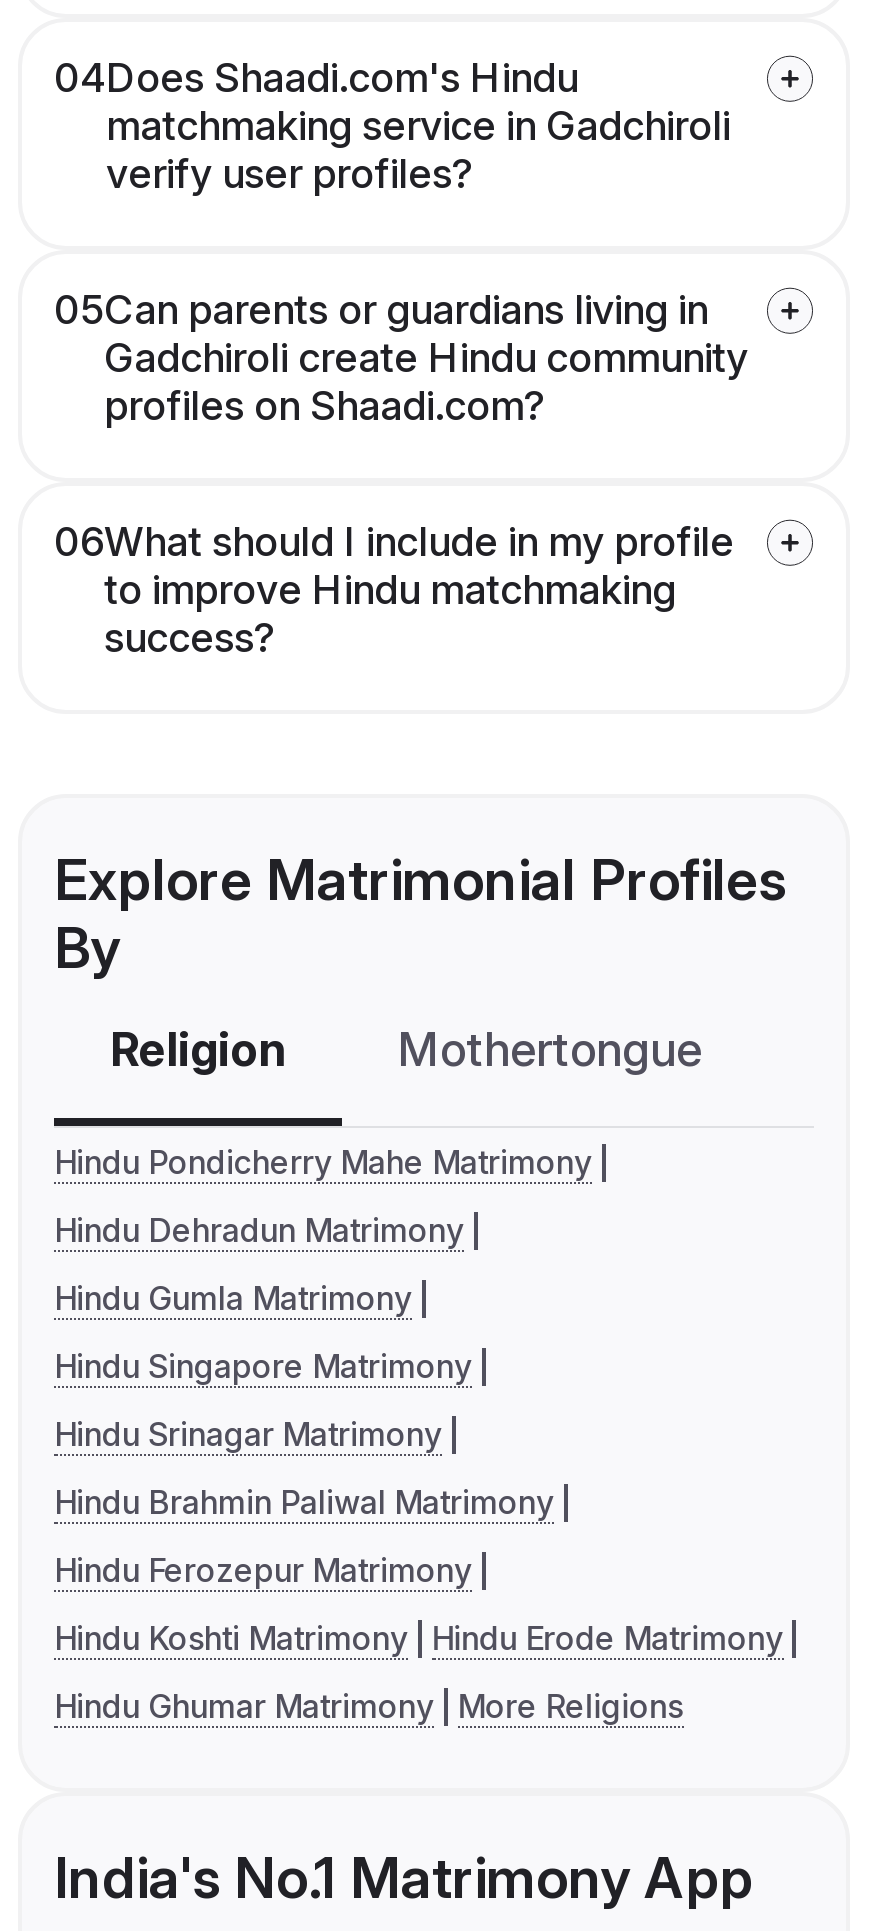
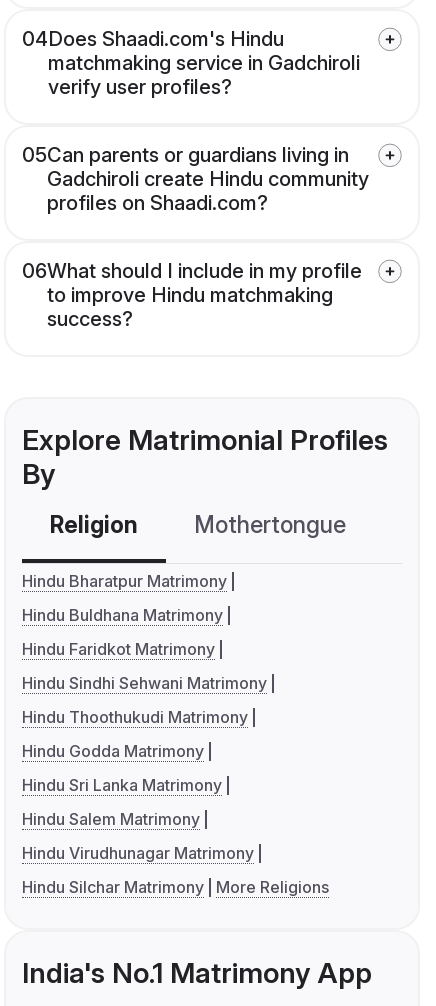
[54,1143,783,1727] Hindu Pondicherry Mahe Matrimony | Hindu Dehradun Matrimony | Hindu Gumla Matrimony | Hindu Singapore Matrimony | Hindu Srinagar Matrimony | Hindu Brahmin Paliwal Matrimony | Hindu Ferozepur Matrimony | Hindu Koshti Matrimony Hindu Erode Matrimony | Hindu Ghumar Matrimony More Religions -> [22,571,329,897] Hindu Bharatpur Matrimony | Hindu Buldhana Matrimony | Hindu Faridkot Matrimony | Hindu Sindhi Sehwani Matrimony | Hindu Thoothukudi Matrimony | Hindu Godda Matrimony | Hindu Sri Lanka Matrimony | Hindu Salem Matrimony | Hindu Virudhunagar Matrimony | Hindu Silchar Matrimony More Religions

